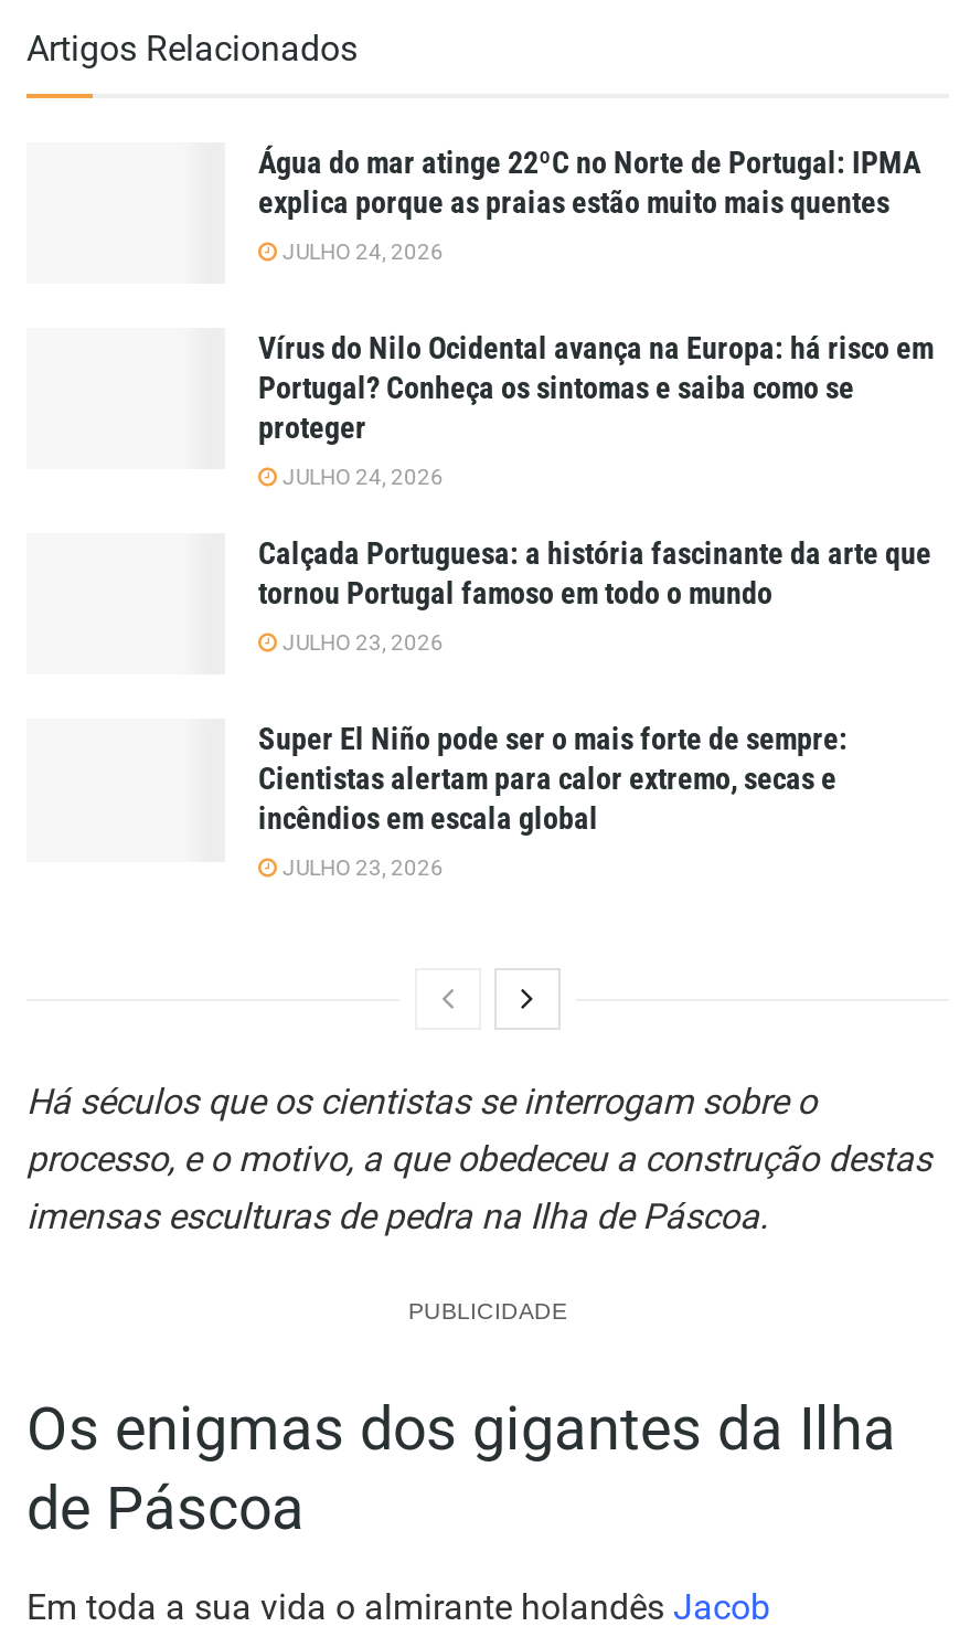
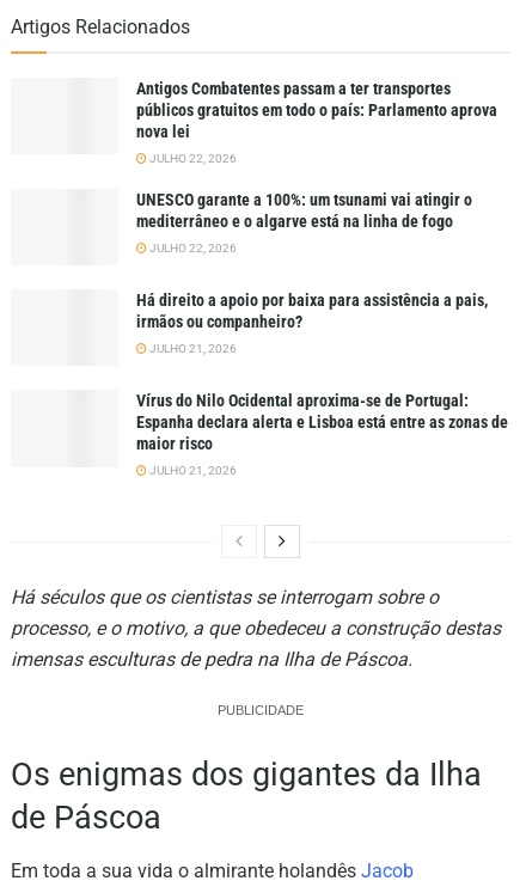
[258,144,920,219] Água do mar atinge 22ºC no Norte de Portugal: IPMA | explica porque as praias estão muito mais quentes -> [136,78,497,141] Antigos Combatentes passam a ter transportes | públicos gratuitos em todo o país: Parlamento aprova | nova lei
[278,239,444,263] JULHO 24, 2026 -> [147,151,237,164] JULHO 22, 2026
[258,330,934,445] Vírus do Nilo Ocidental avança na Europa: há risco em | Portugal? Conheça os sintomas e saiba como se | proteger -> [136,190,472,230] UNESCO garante a 100%: um tsunami vai atingir o | mediterrâneo e o algarve está na linha de fogo
[278,464,444,489] JULHO 24, 2026 -> [147,241,237,254] JULHO 22, 2026
[258,535,931,610] Calçada Portuguesa: a história fascinante da arte que | tornou Portugal famoso em todo o mundo -> [136,290,488,331] Há direito a apoio por baixa para assistência a pais, | irmãos ou companheiro?
[278,630,444,654] JULHO 23, 2026 -> [147,342,237,355] JULHO 21, 2026
[258,721,848,836] Super El Niño pode ser o mais forte de sempre: | Cientistas alertam para calor extremo, secas e | incêndios em escala global -> [136,391,508,453] Vírus do Nilo Ocidental aproxima-se de Portugal: | Espanha declara alerta e Lisboa está entre as zonas de | maior risco
[278,856,444,880] JULHO 23, 2026 -> [147,464,237,477] JULHO 21, 2026

